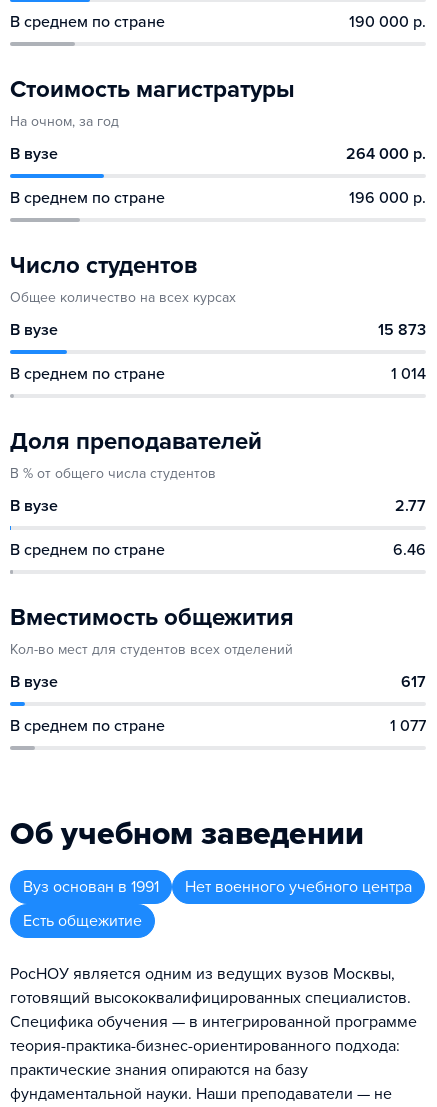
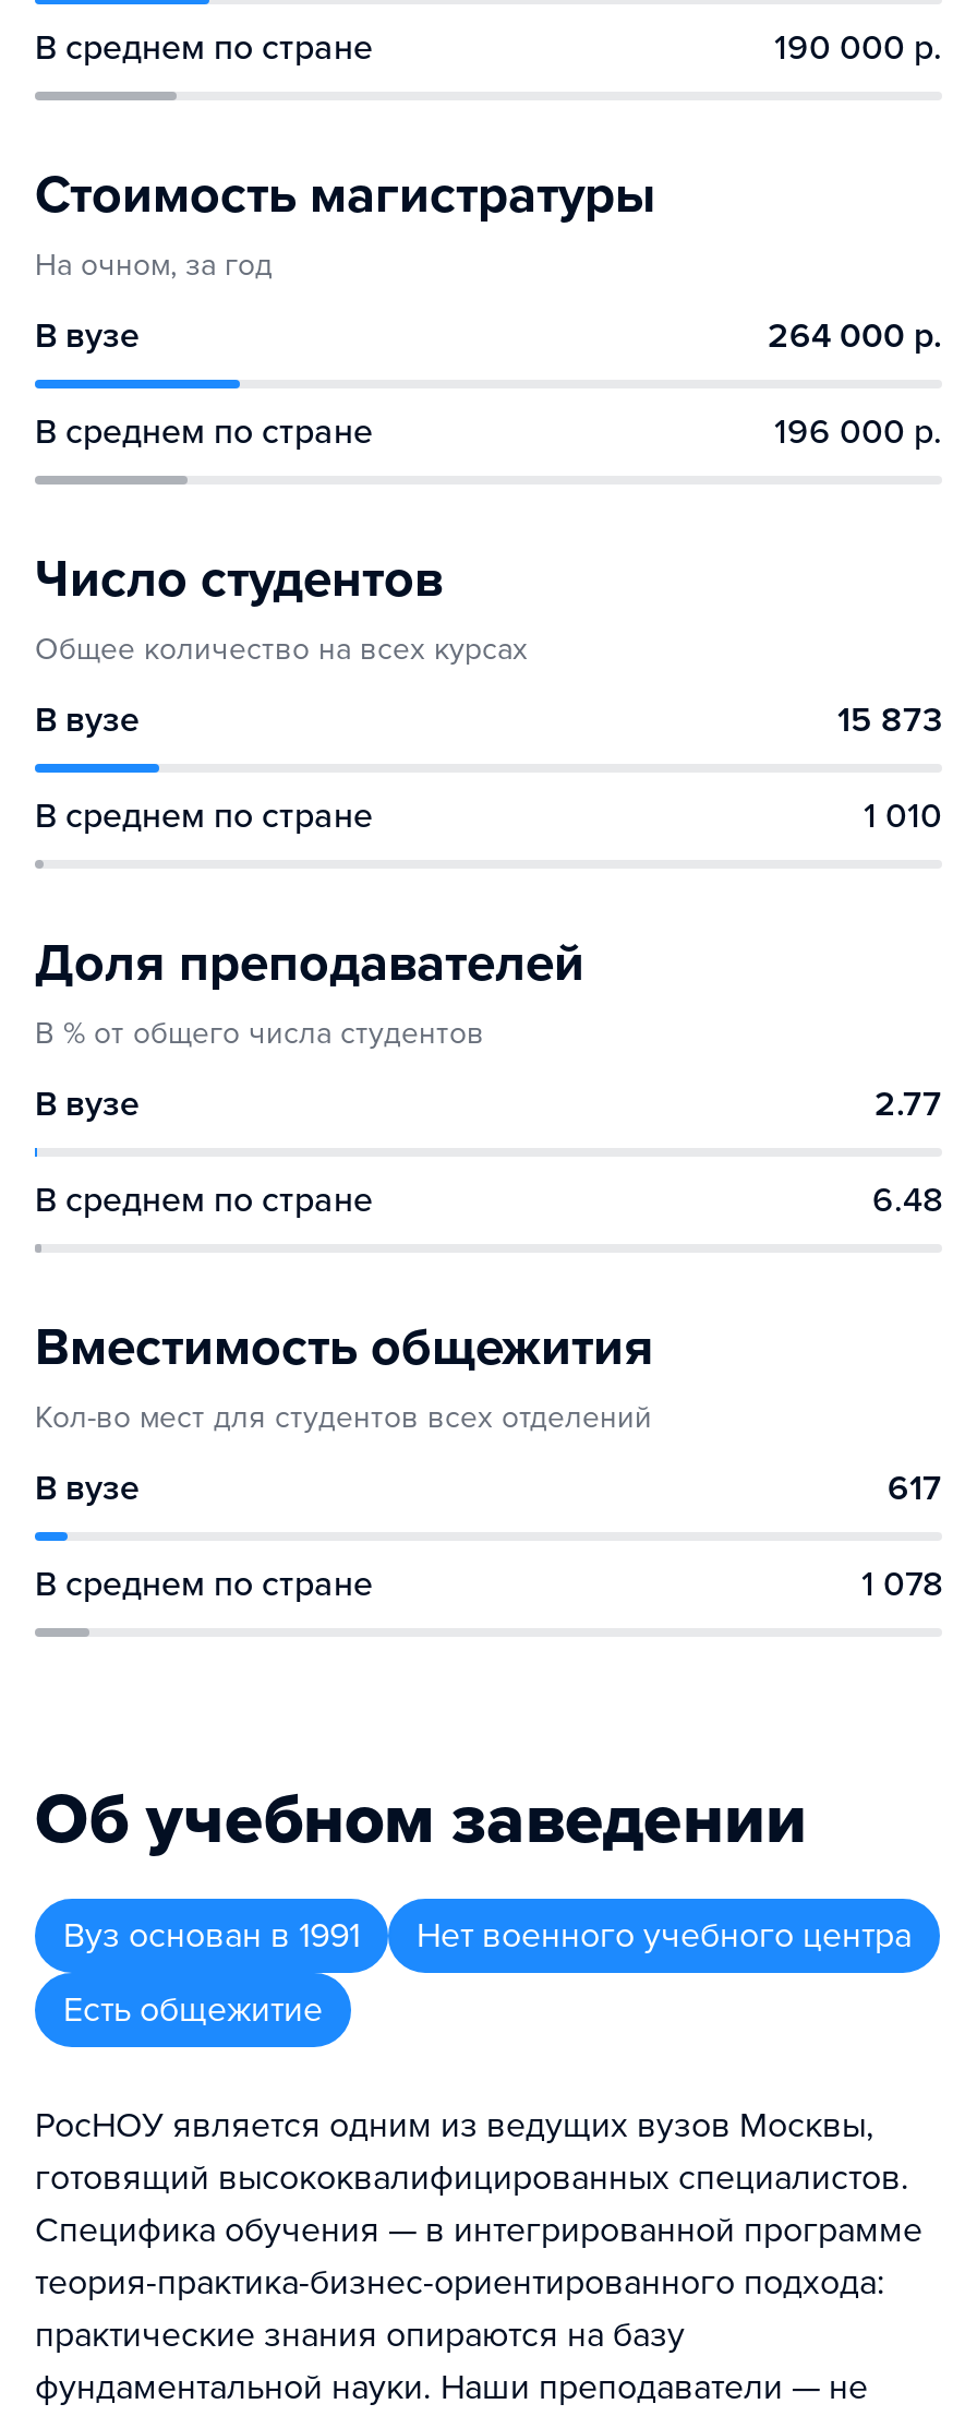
[391,364,426,384] 1 014 -> [864,794,942,838] 1 010
[393,540,426,560] 6.46 -> [872,1179,942,1222] 6.48
[390,716,426,736] 1 077 -> [861,1563,942,1606] 1 078

